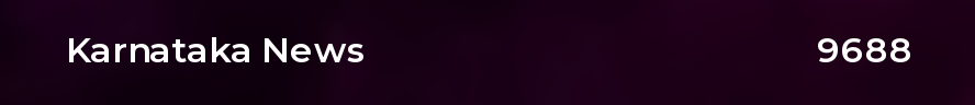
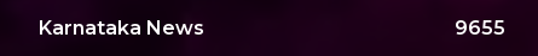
[817,29,914,70] 9688 -> [455,16,505,39] 9655

